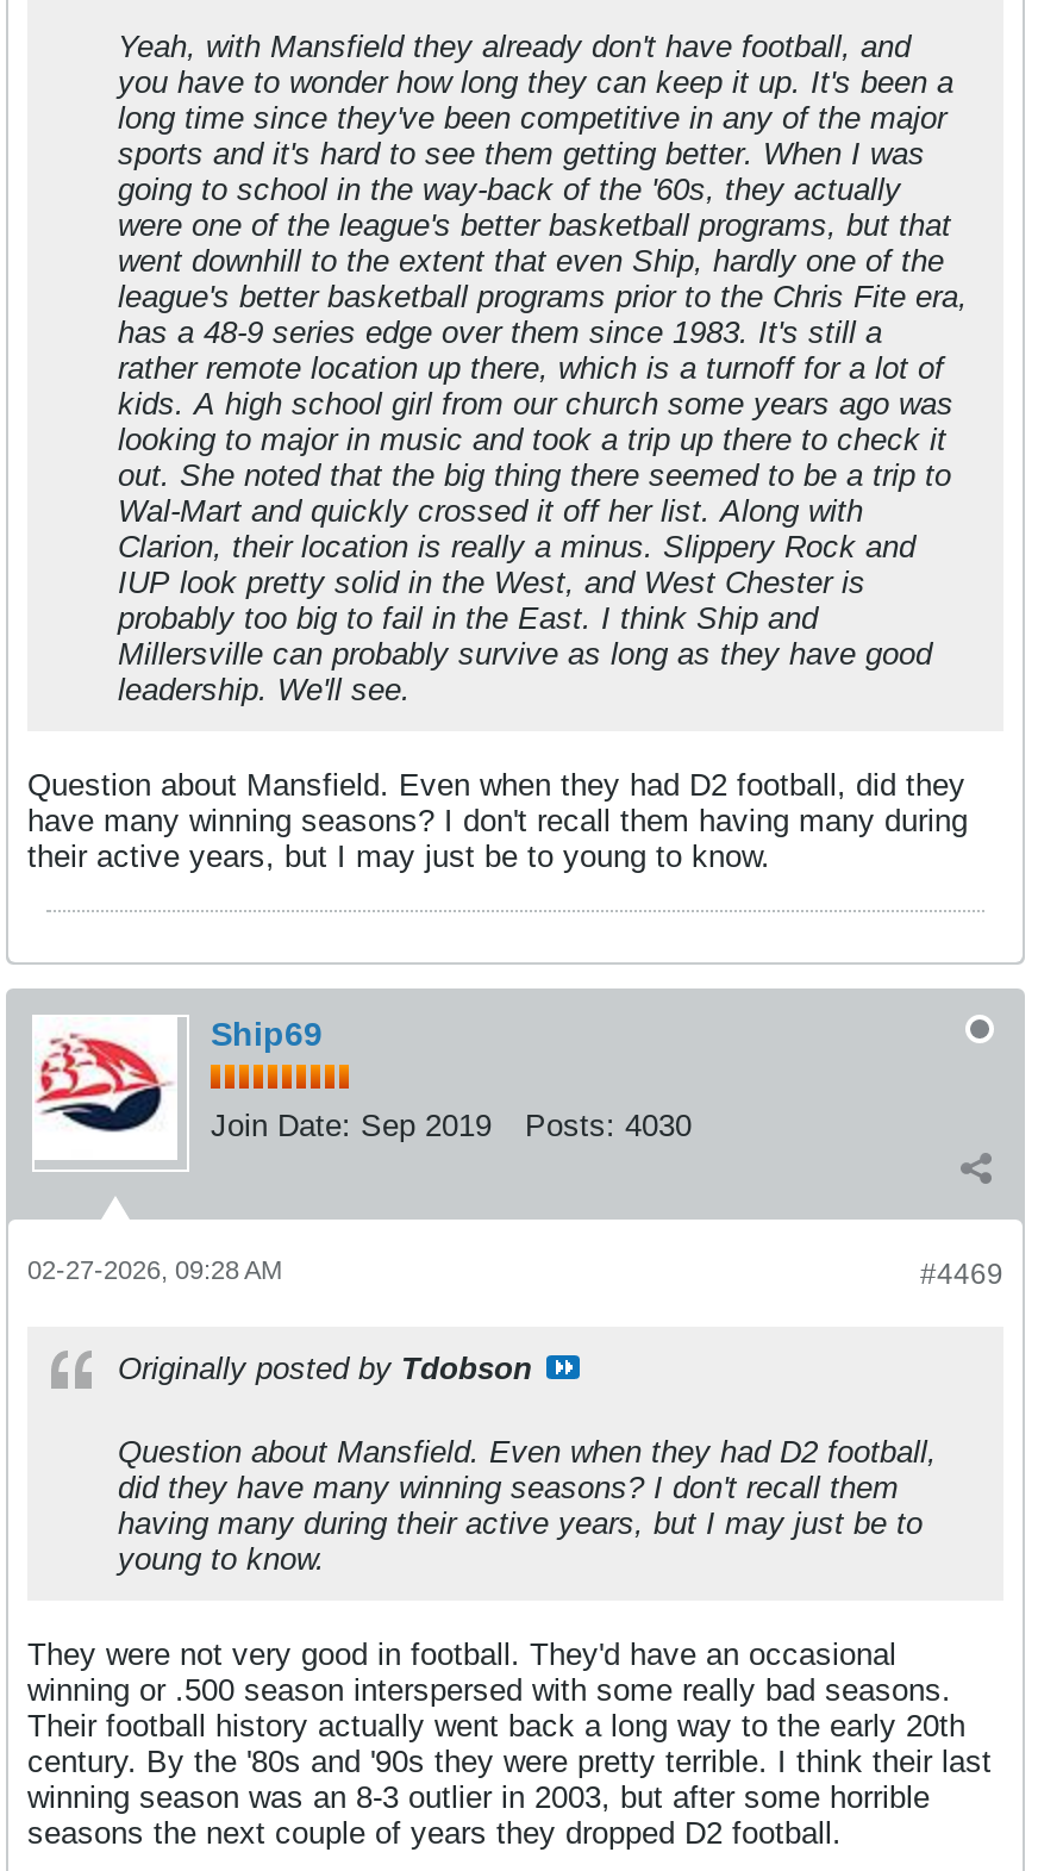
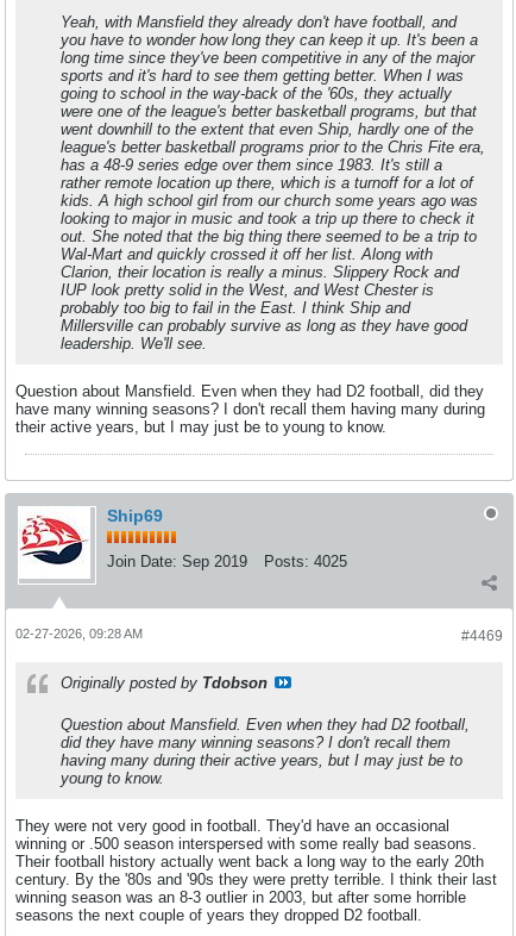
[211,1108,692,1143] Join Date: Sep 2019 Posts: 4030 -> [107,553,347,570] Join Date: Sep 2019 Posts: 4025

